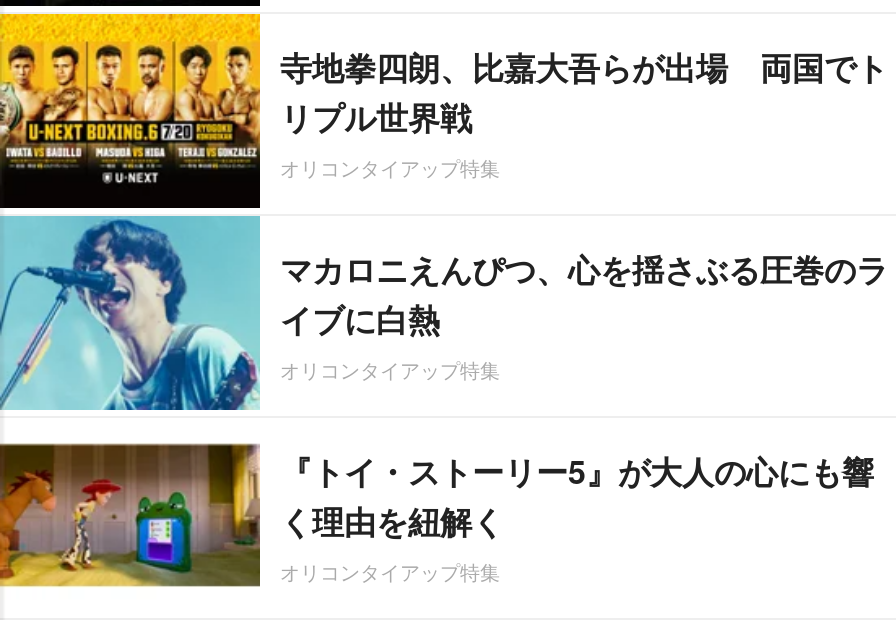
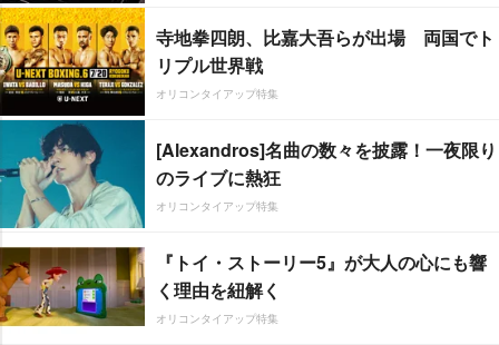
[6,214,888,412] [image] | マカロニえんぴつ、心を揺さぶる圧巻のラ | イブに白熱 -> [3,120,497,228] [image] | [Alexandros]名曲の数々を披露！一夜限り | のライブに熱狂

